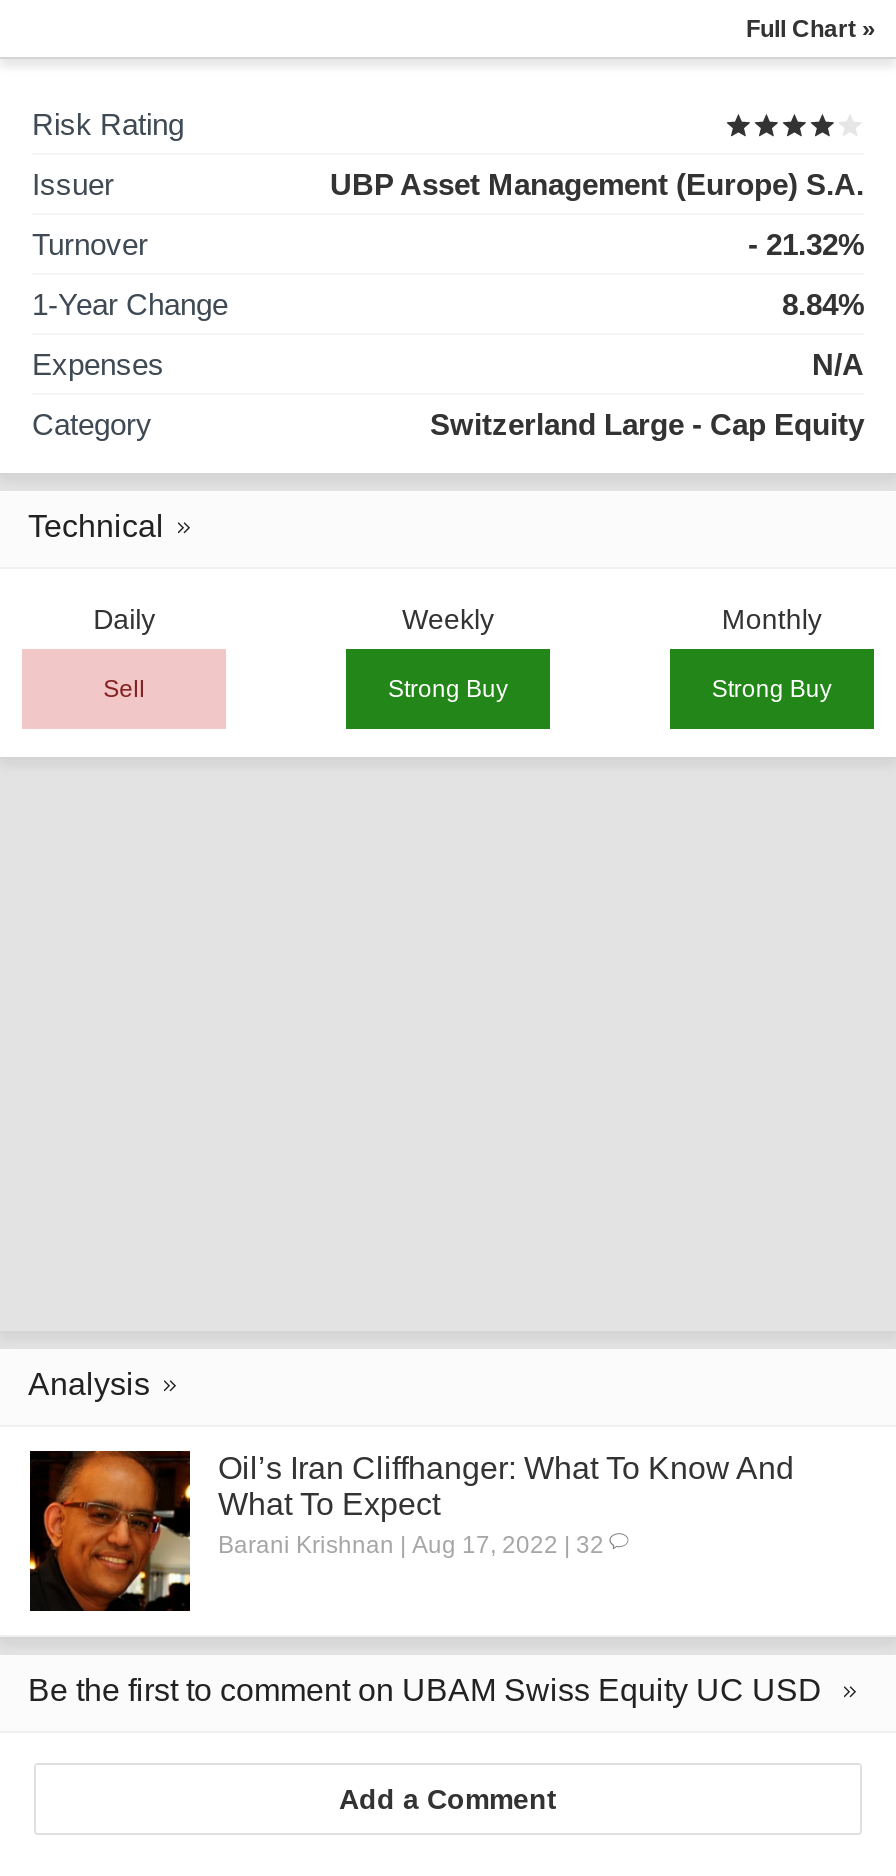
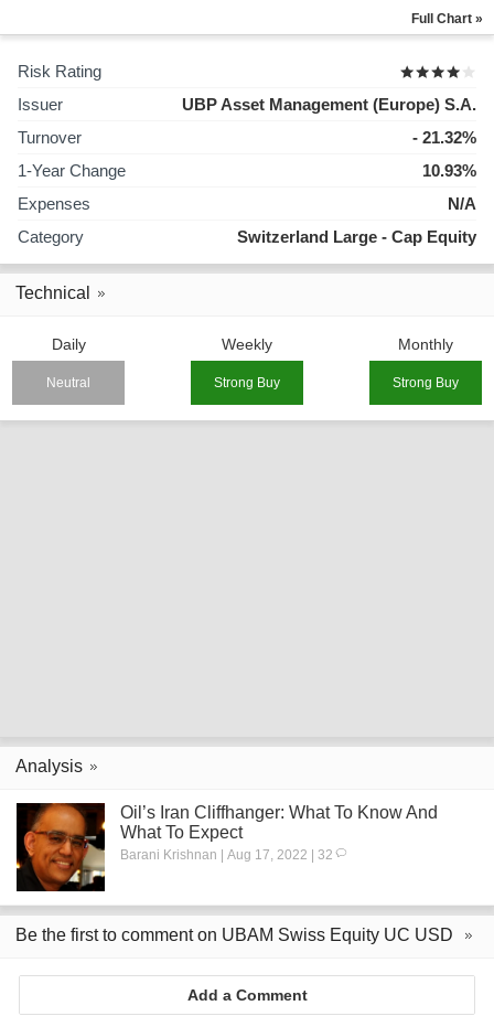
[782,287,864,321] 8.84% -> [422,161,476,180] 10.93%
[103,675,145,703] Sell -> [46,375,91,391] Neutral

